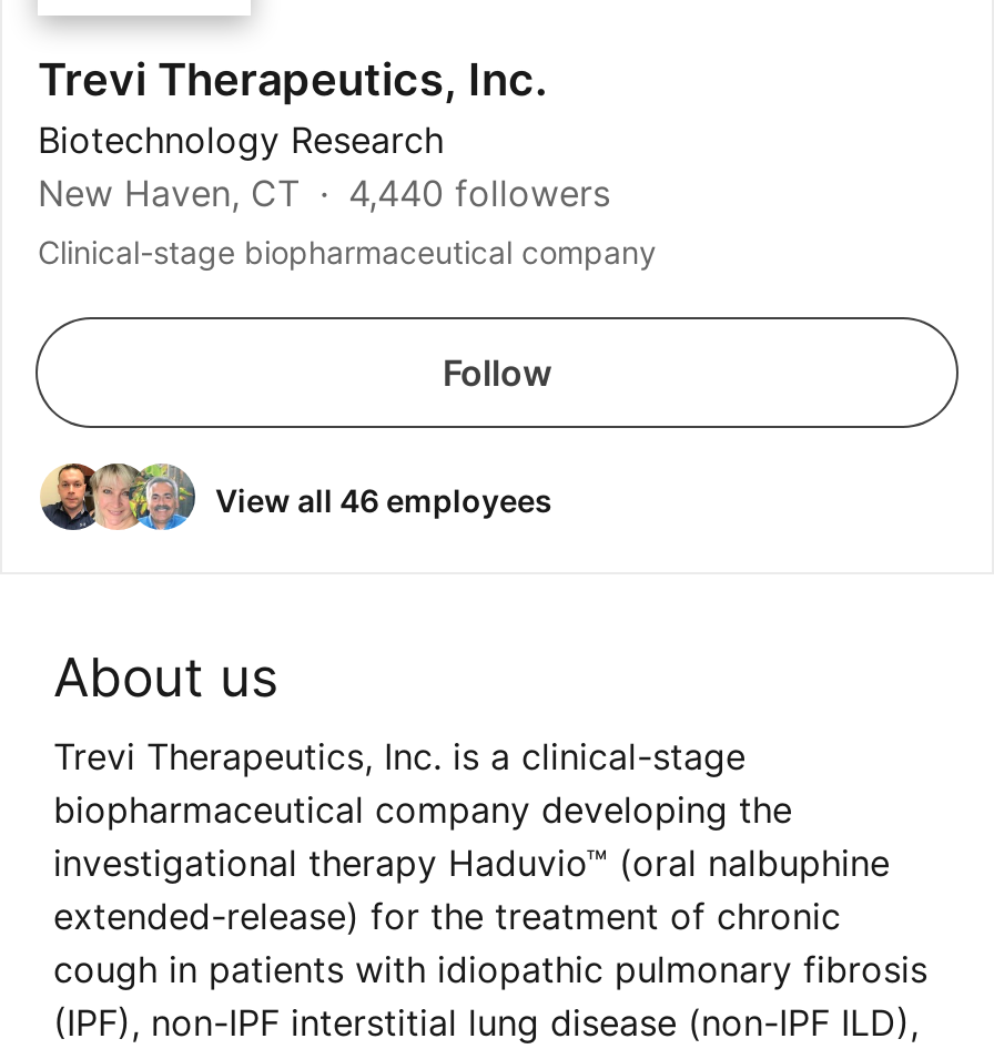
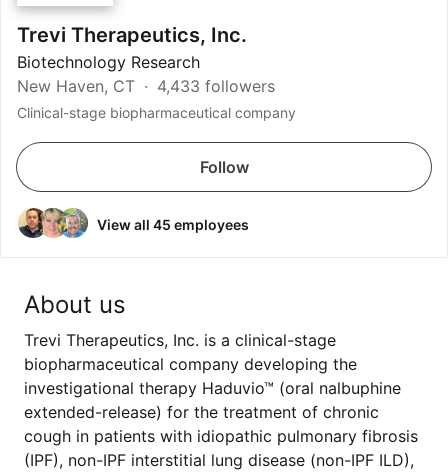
[38,171,610,215] New Haven, CT 4,440 followers -> [17,76,275,96] New Haven, CT 4,433 followers
[215,480,552,518] View all 46 employees -> [97,215,249,232] View all 45 employees

